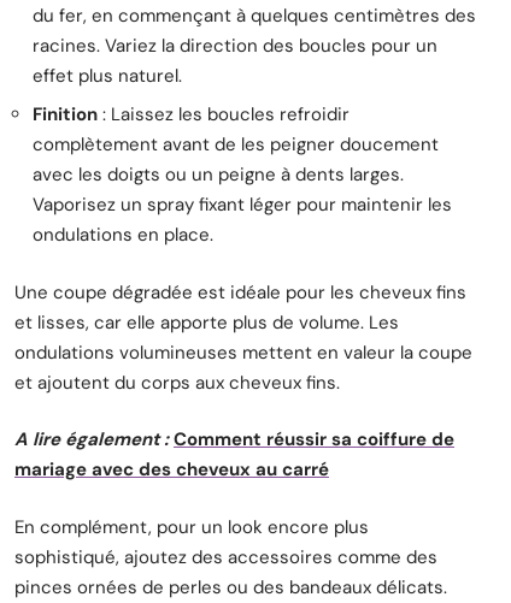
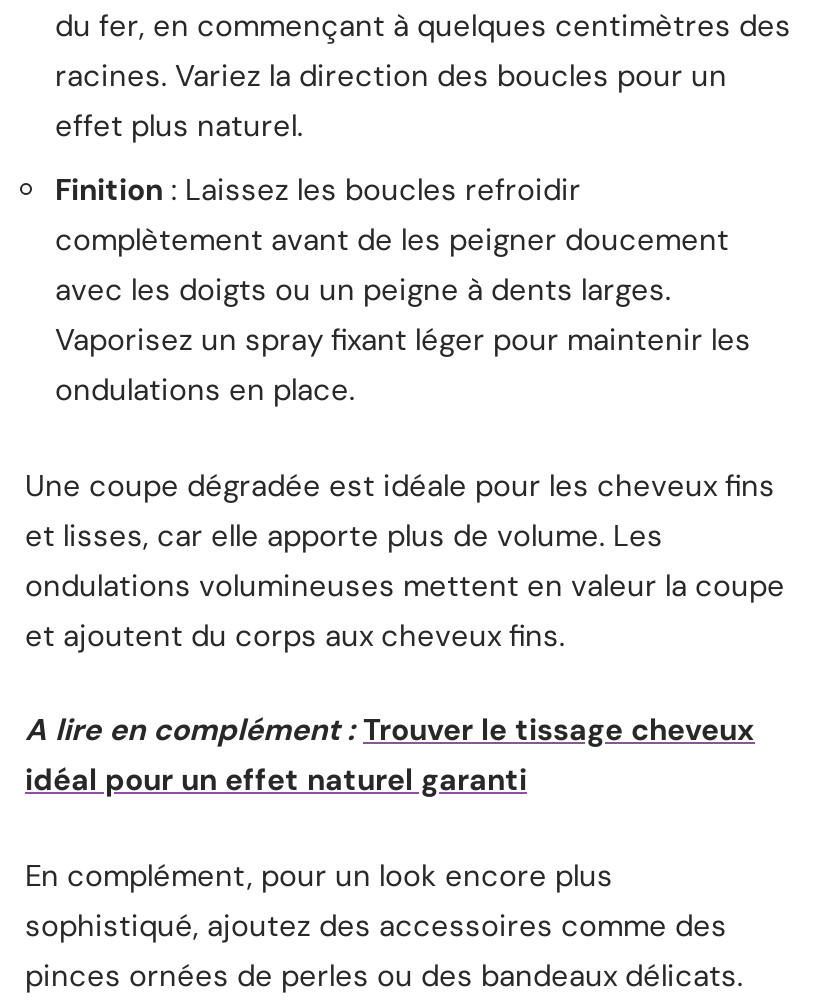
[14,428,454,482] A lire également : Comment réussir sa coiffure de | mariage avec des cheveux au carré -> [25,711,755,801] A lire en complément : Trouver le tissage cheveux | idéal pour un effet naturel garanti

